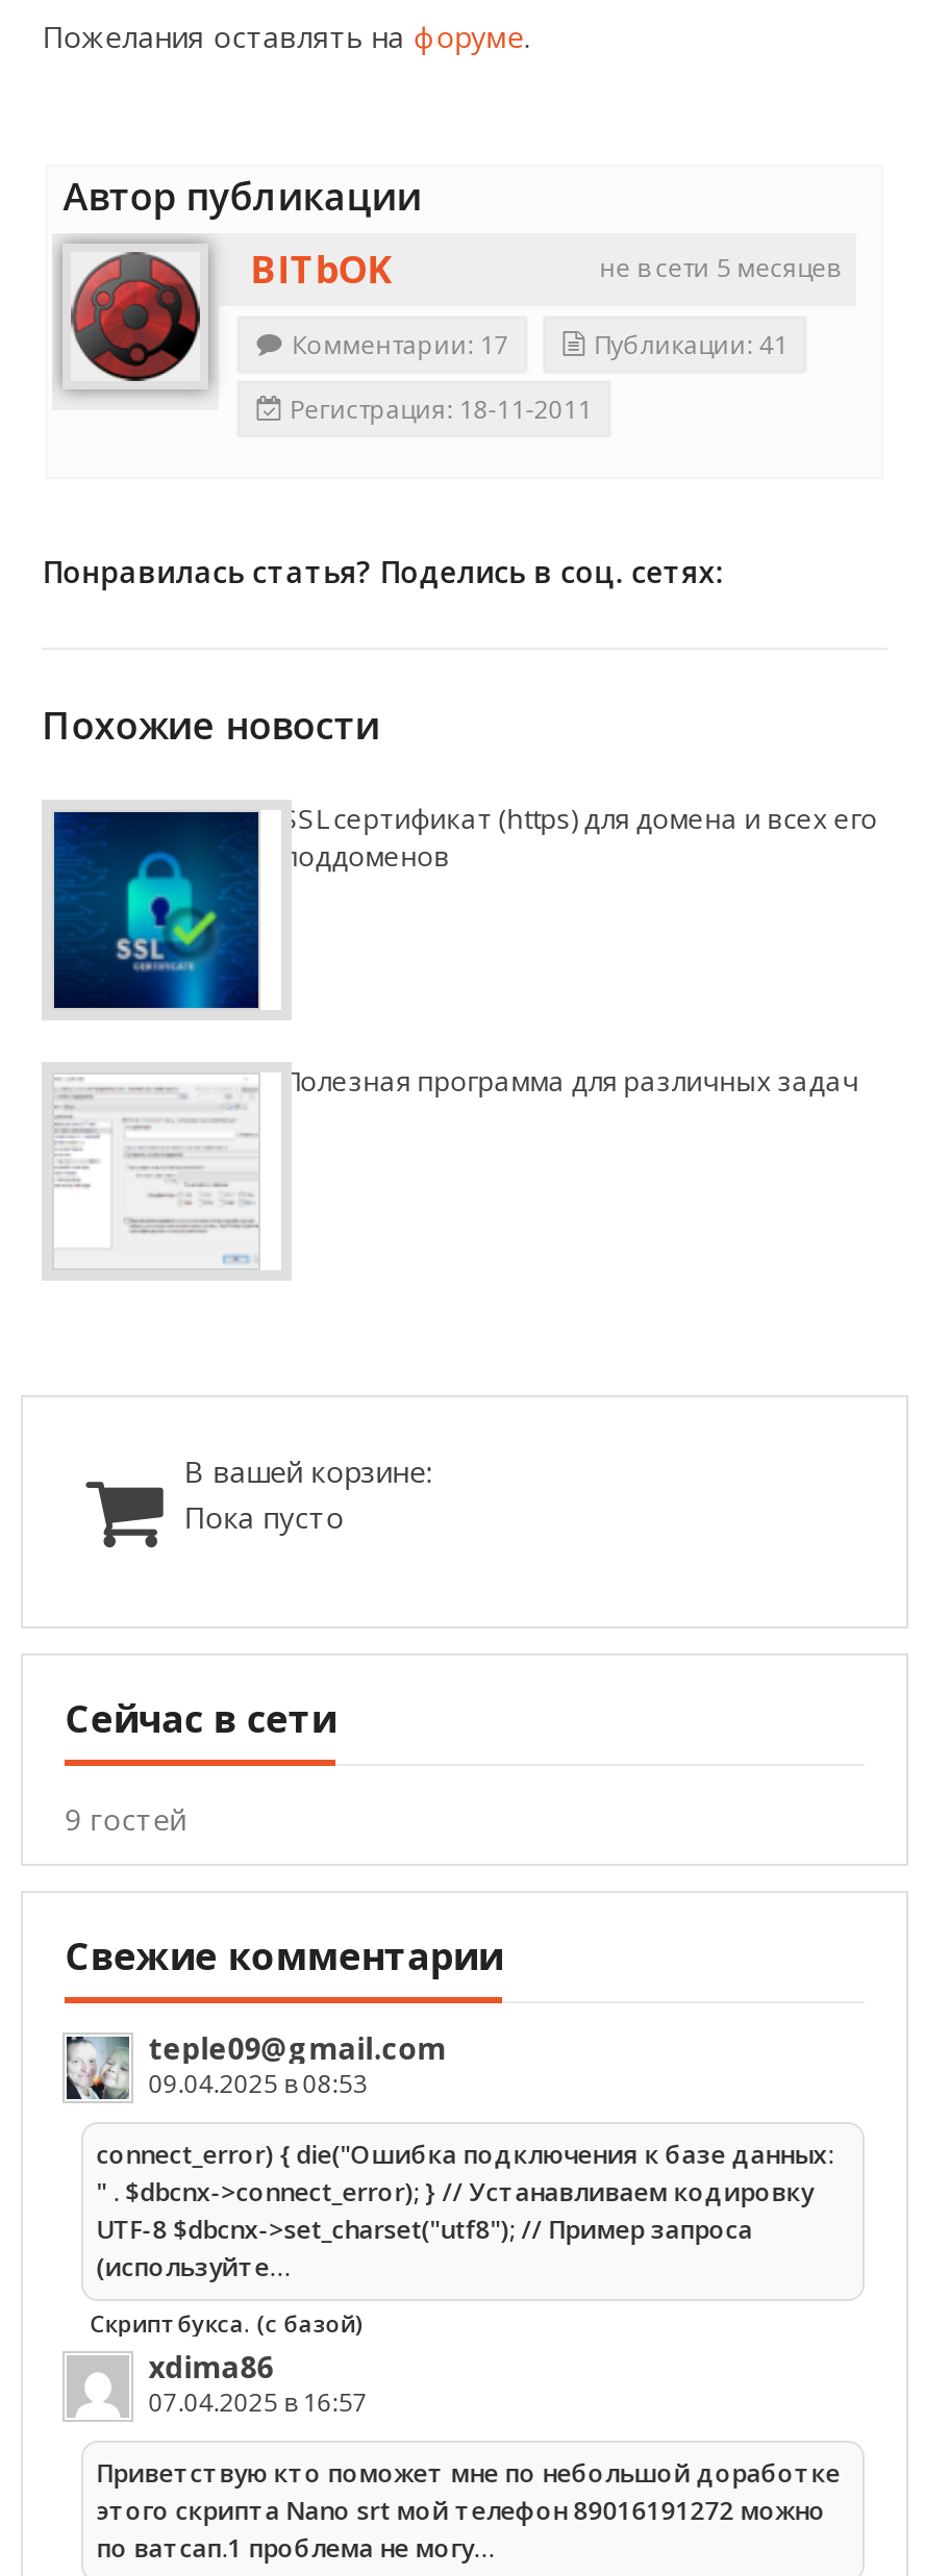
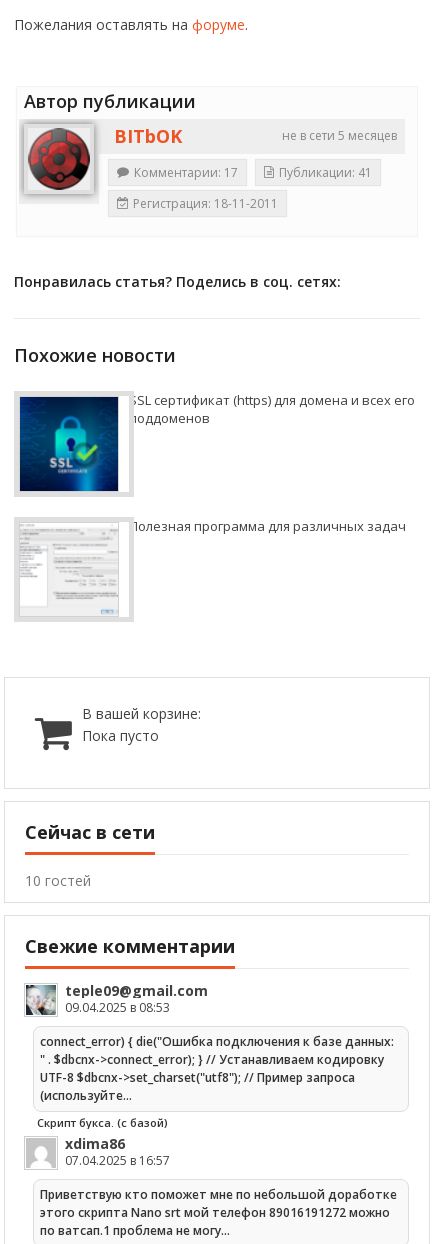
[65,1798,186,1838] 9 гостей -> [25,871,91,890] 10 гостей

